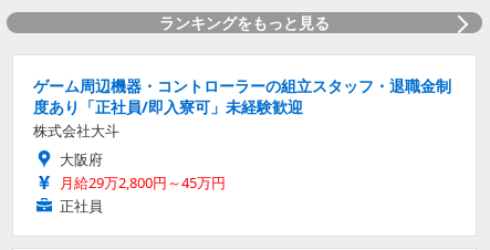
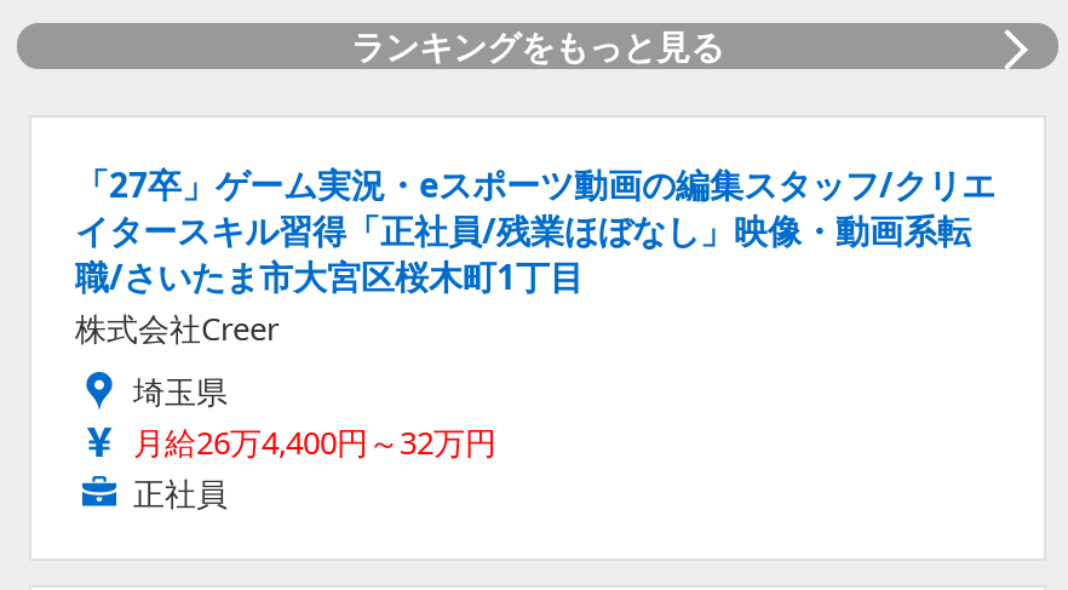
[33,75,451,193] ゲーム周辺機器・コントローラーの組立スタッフ・退職金制 | 度あり「正社員/即入寮可」未経験歓迎 | 株式会社大斗 | 大阪府 | 月給29万2,800円～45万円 -> [75,161,995,464] 「27卒」ゲーム実況・eスポーツ動画の編集スタッフ/クリエ | イタースキル習得「正社員/残業ほぼなし」映像・動画系転 | 職/さいたま市大宮区桜木町1丁目 | 株式会社Creer | 埼玉県 | 月給26万4,400円～32万円

